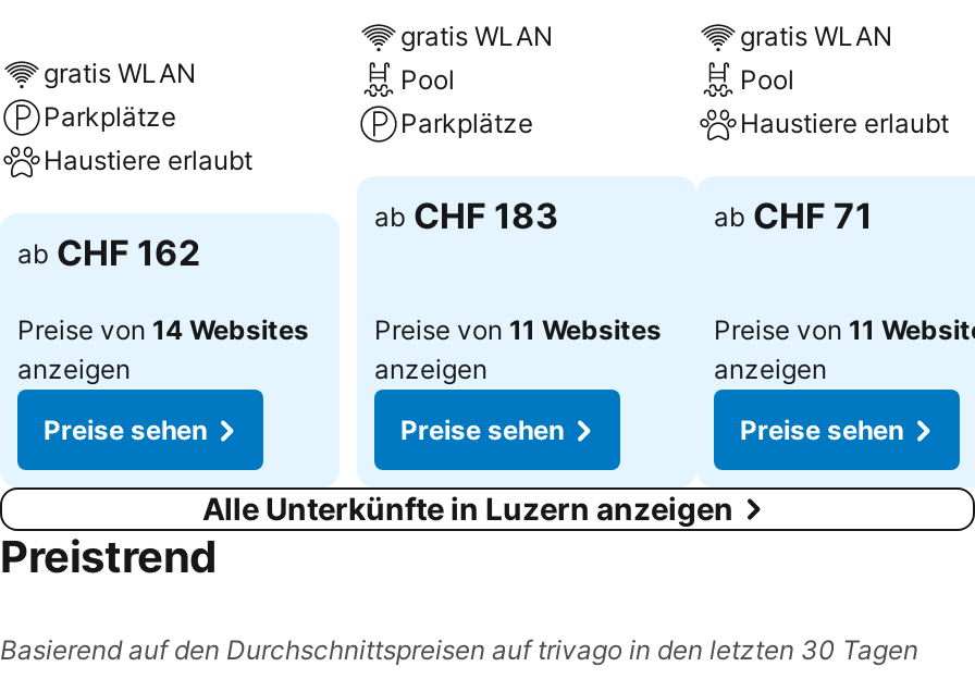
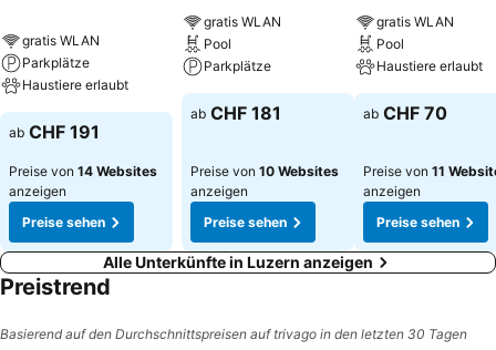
[374,194,559,237] ab CHF 183 -> [190,102,281,124] ab CHF 181
[714,194,873,237] ab CHF 71 -> [363,102,447,124] ab CHF 70
[17,231,200,274] ab CHF 162 -> [9,121,100,143] ab CHF 191
[374,313,662,346] Preise von 11 Websites -> [190,163,339,179] Preise von 10 Websites

